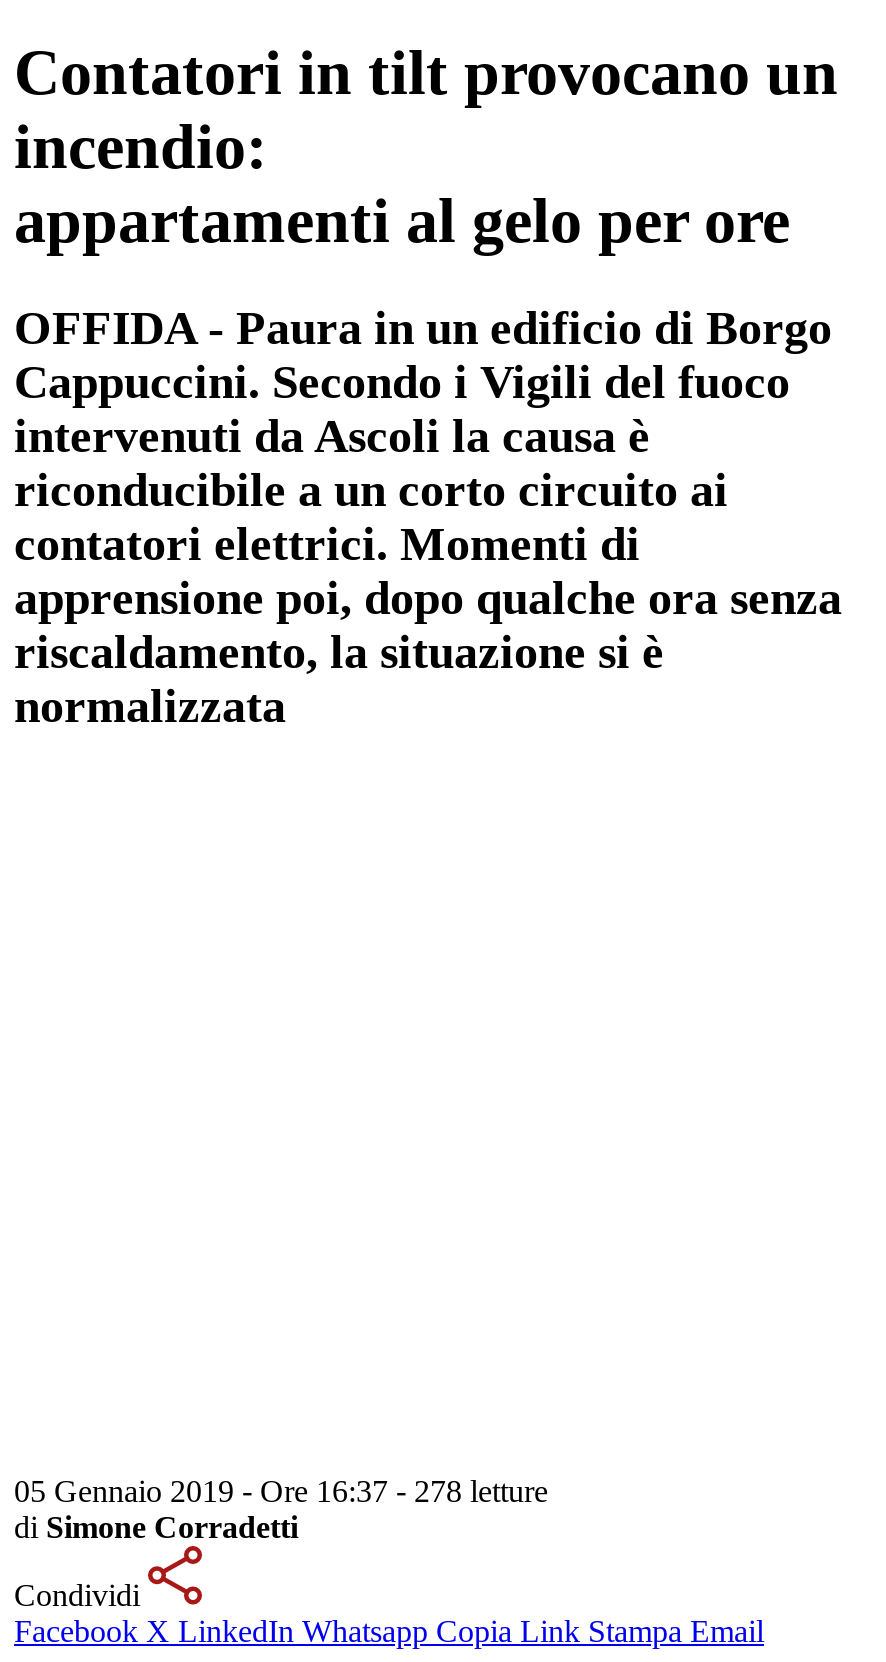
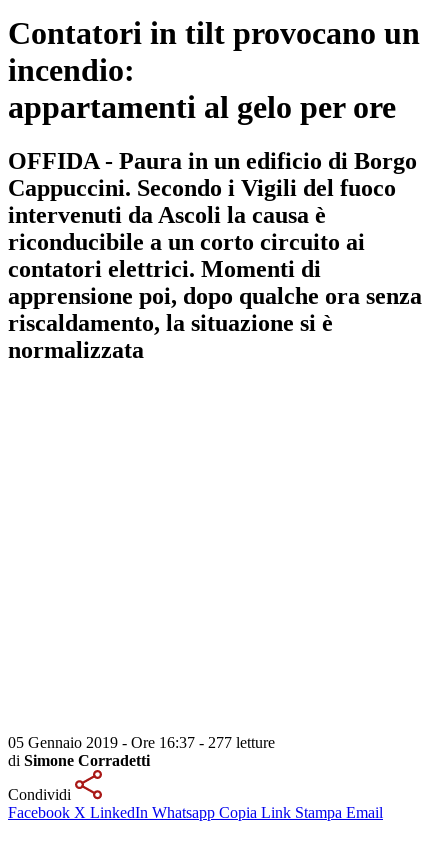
[14,1474,548,1508] 05 Gennaio 2019 - Ore 16:37 - 278 letture -> [8,734,275,751] 05 Gennaio 2019 - Ore 16:37 - 277 letture

